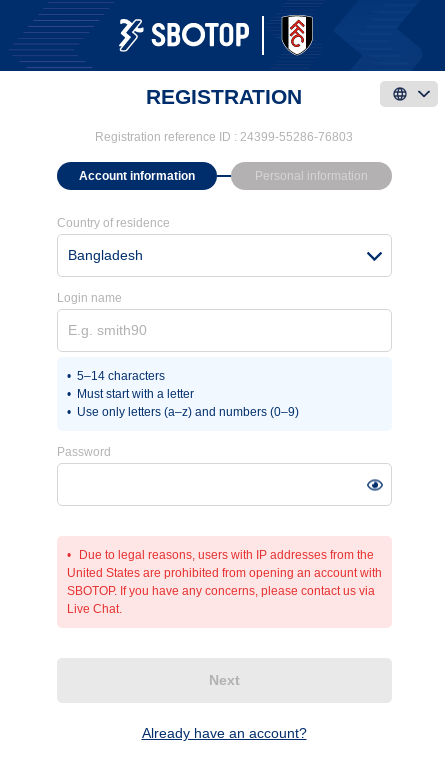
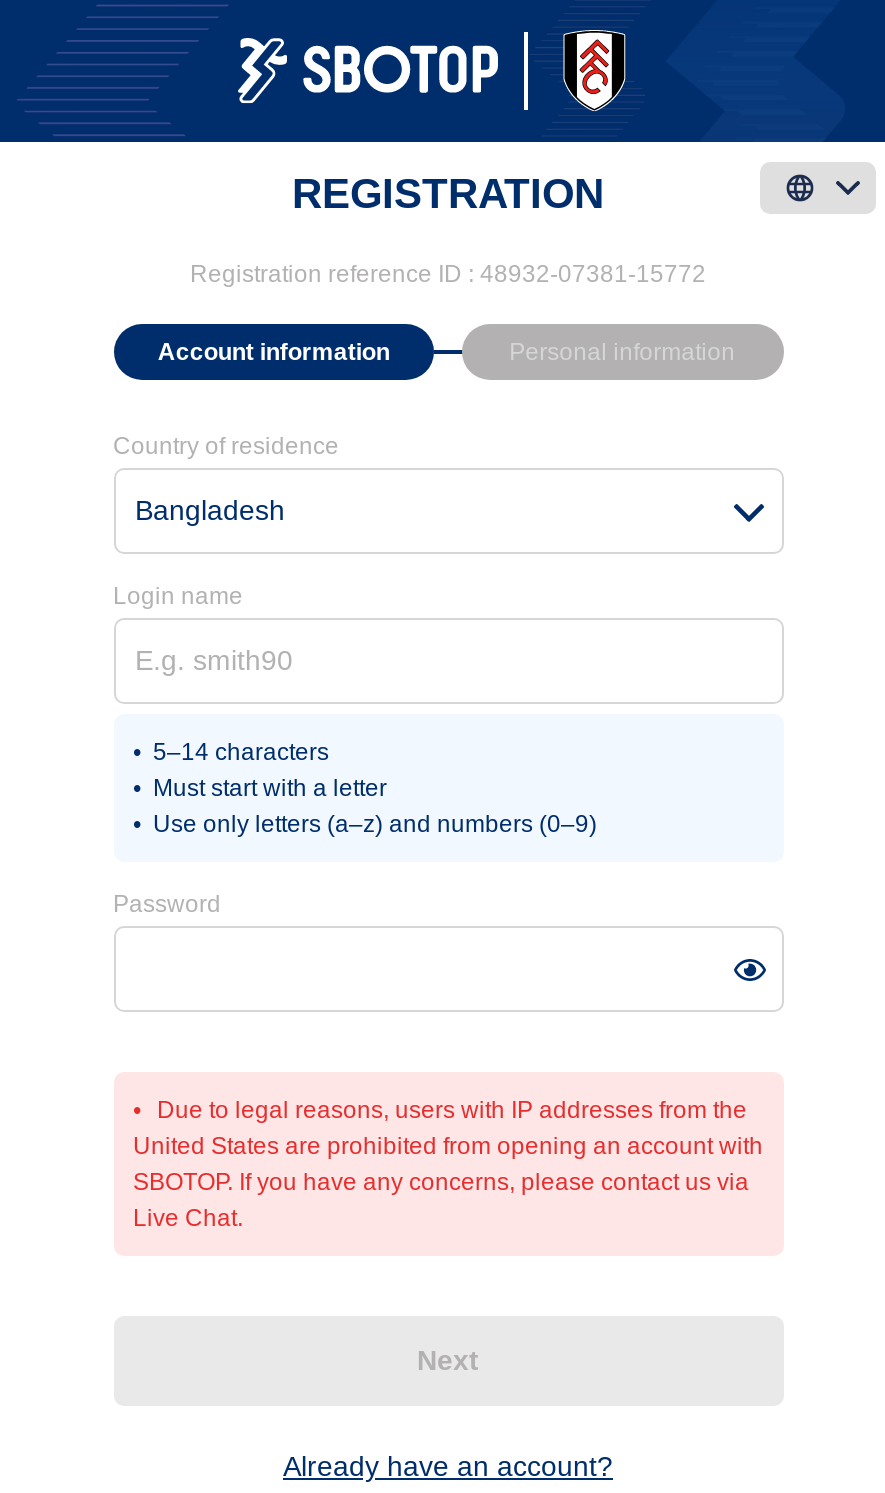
[95,130,353,144] Registration reference ID : 24399-55286-76803 -> [190,260,706,288] Registration reference ID : 48932-07381-15772

